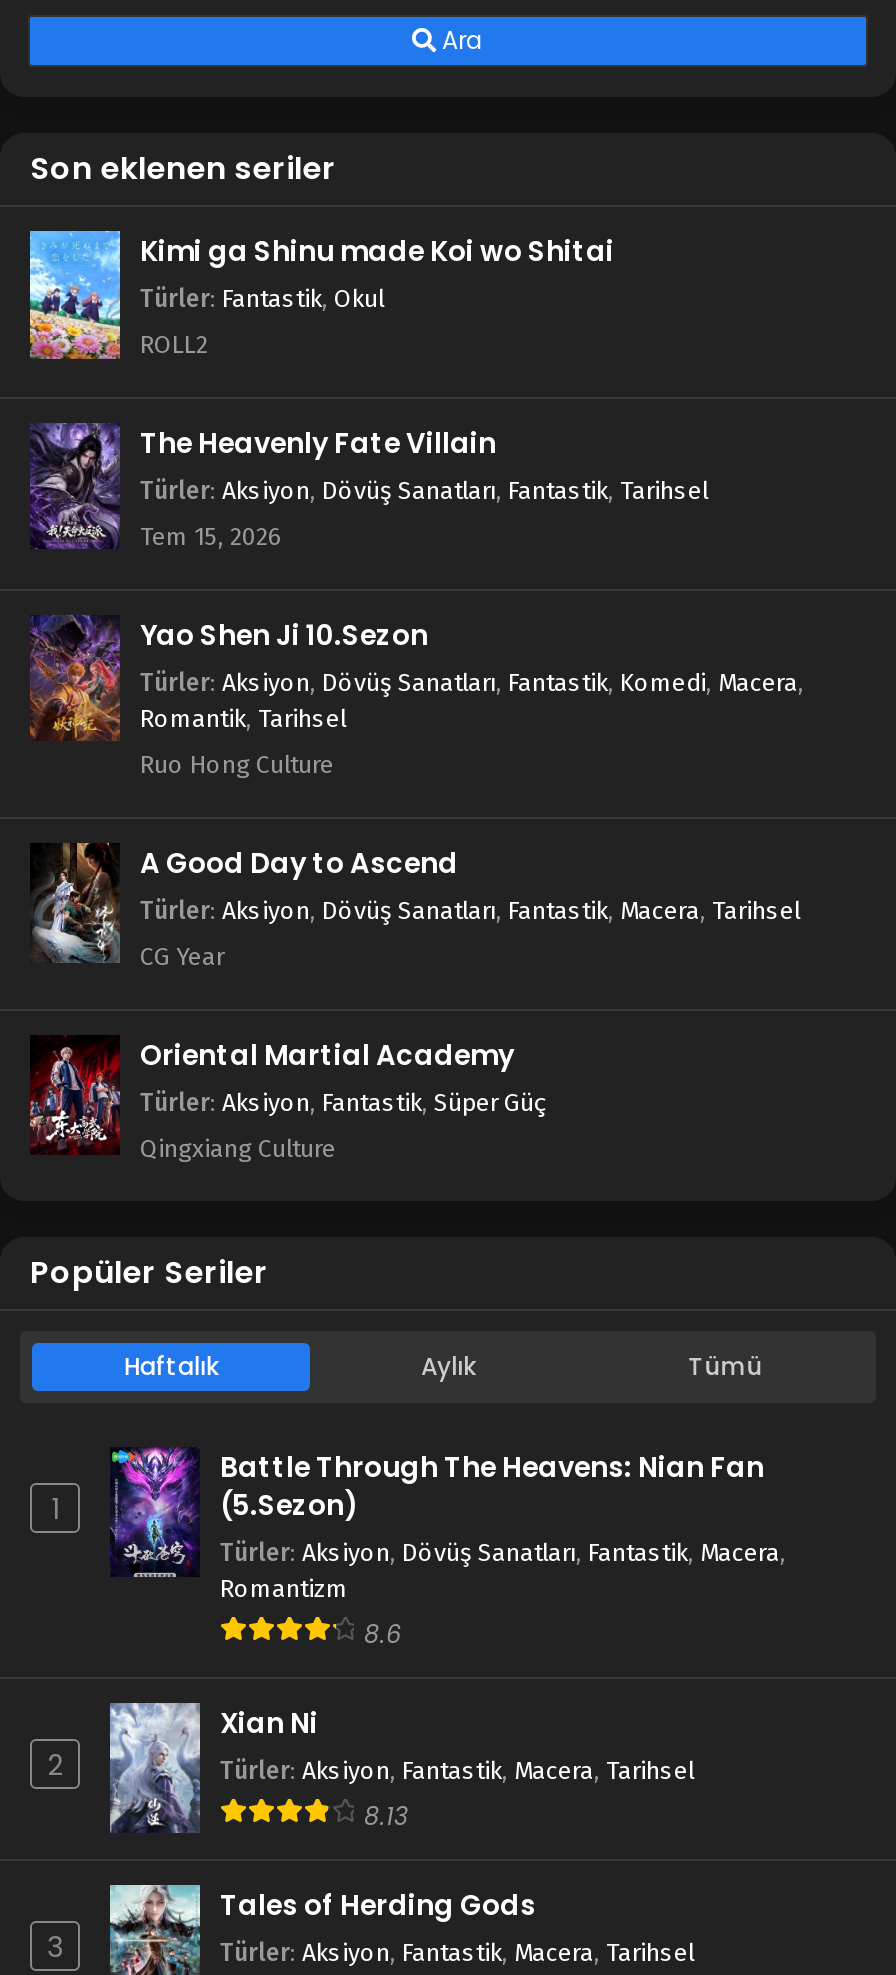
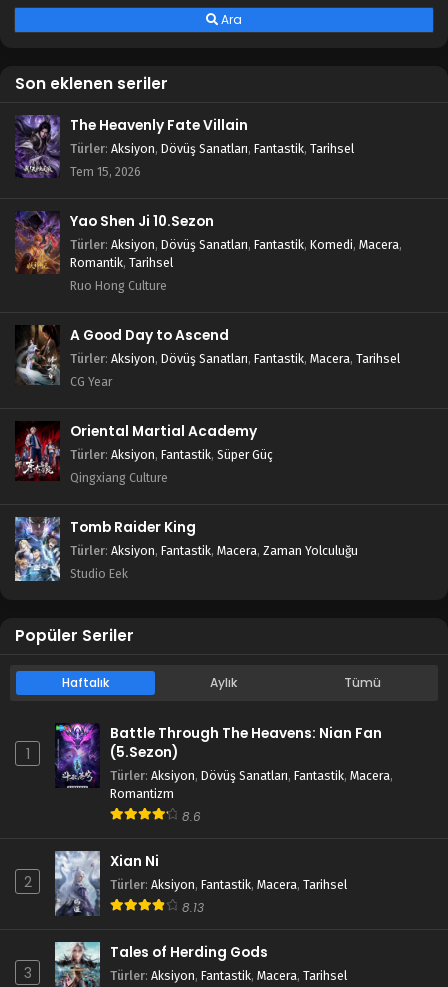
[28,229,614,361] [image] | Kimi ga Shinu made Koi wo Shitai | Türler: Fantastik, Okul | ROLL2 -> none
moved [26,419,804,1164] -> [13,113,402,485]: [image] | The Heavenly Fate Villain | Türler: Aksiyon, Dövüş Sanatları, Fantastik, Tarihsel | ... | Türler: Aksiyon, Fantastik, Süper Güç | Qingxiang Culture
none -> [14,516,358,582] [image] | Tomb Raider King | Türler: Aksiyon, Fantastik, Macera, Zaman Yolculuğu | Studio Eek

